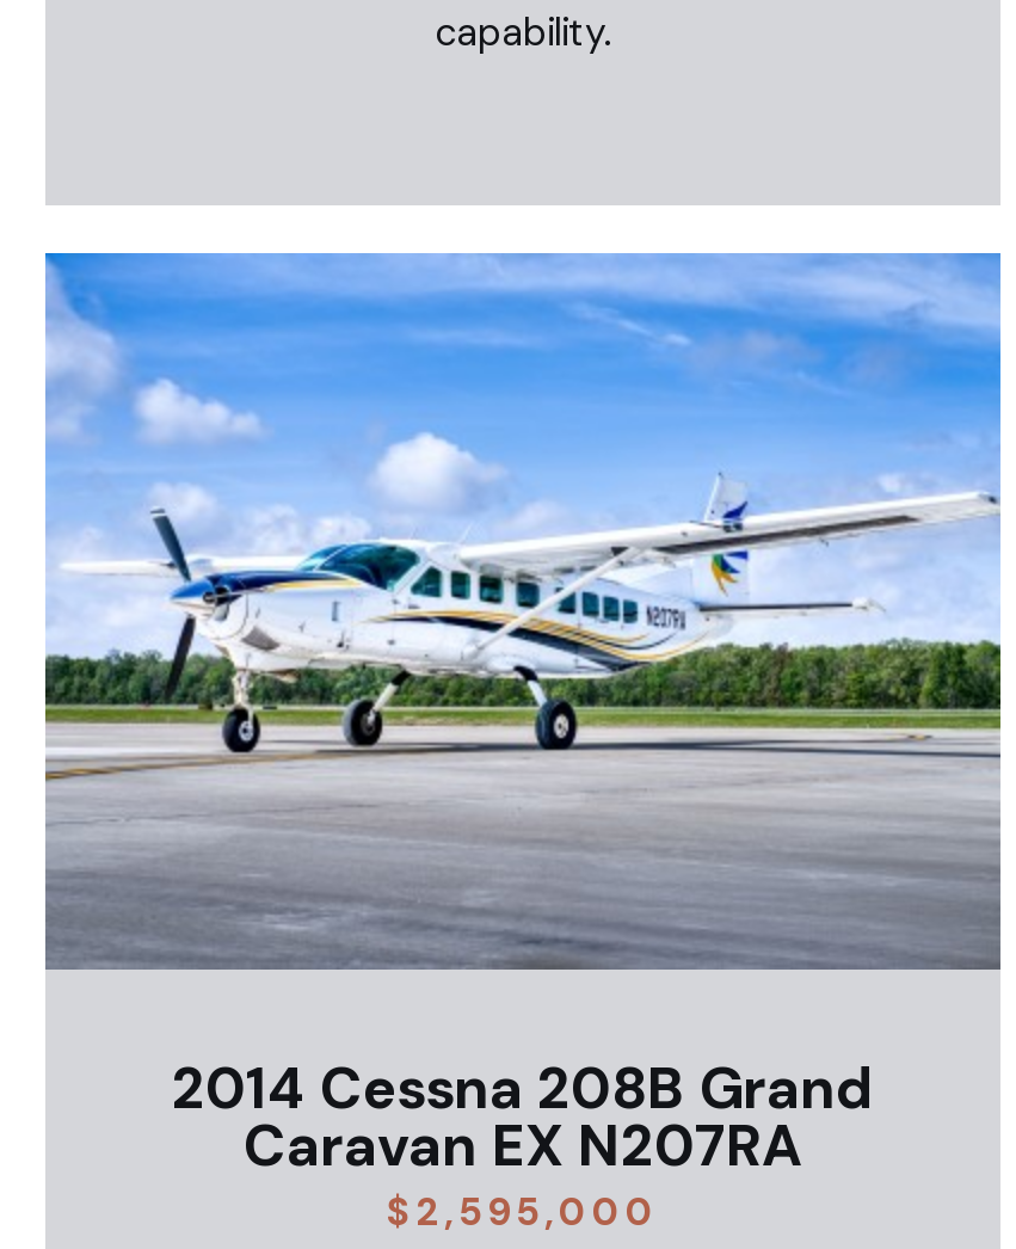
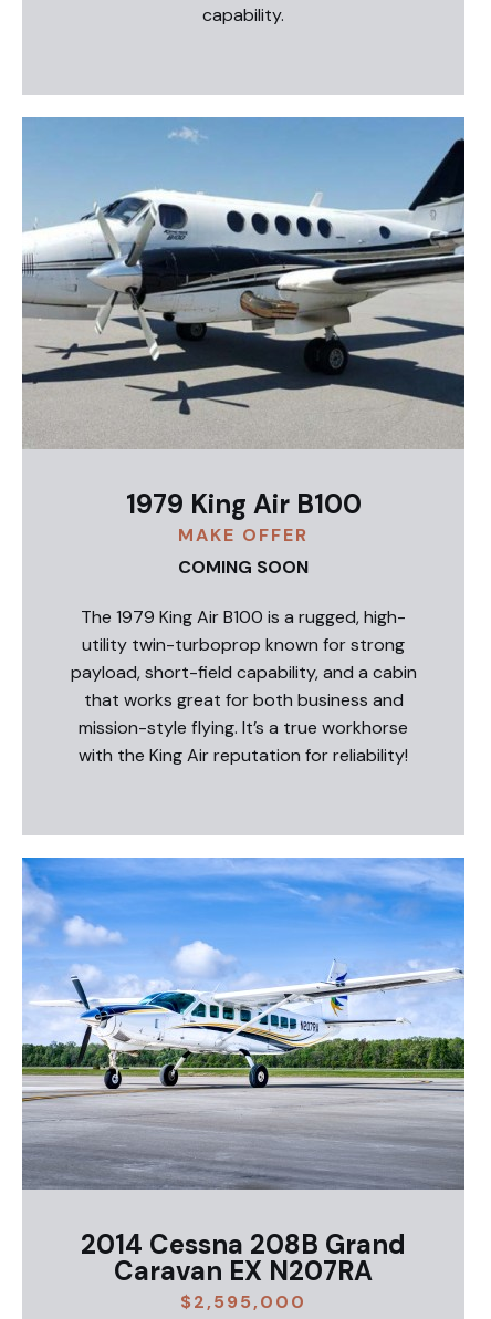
none -> [22,117,466,767] [image] | 1979 King Air B100 | MAKE OFFER | COMING SOON | The 1979 King Air B100 is a rugged, high- | utility twin-turboprop known for strong | payload, short-field capability, and a cabin | that works great for both business and | mission-style flying. It’s a true workhorse | with the King Air reputation for reliability!

